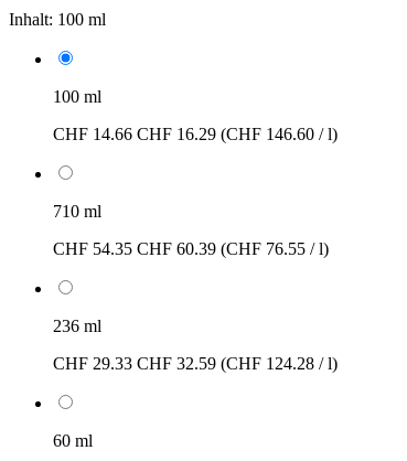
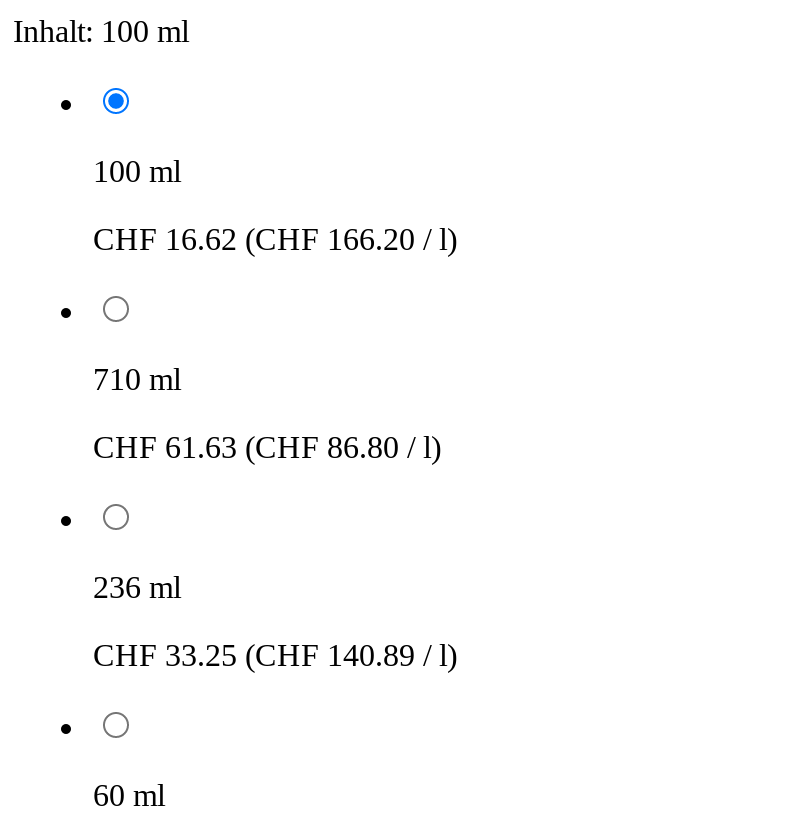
[53,124,338,143] CHF 14.66 CHF 16.29 (CHF 146.60 / l) -> [93,222,457,256] CHF 16.62 (CHF 166.20 / l)
[53,239,329,258] CHF 54.35 CHF 60.39 (CHF 76.55 / l) -> [93,430,441,464] CHF 61.63 (CHF 86.80 / l)
[53,354,338,373] CHF 29.33 CHF 32.59 (CHF 124.28 / l) -> [93,638,457,672] CHF 33.25 (CHF 140.89 / l)

